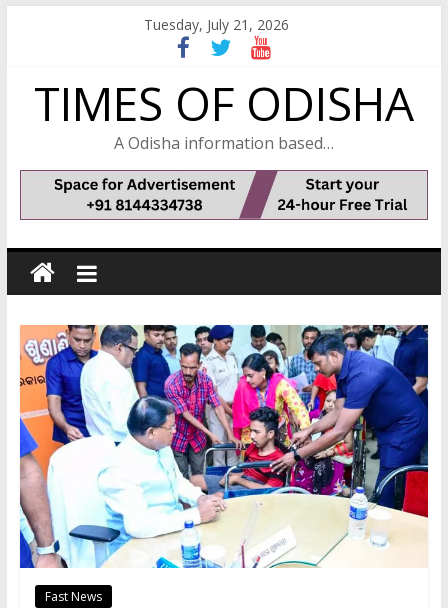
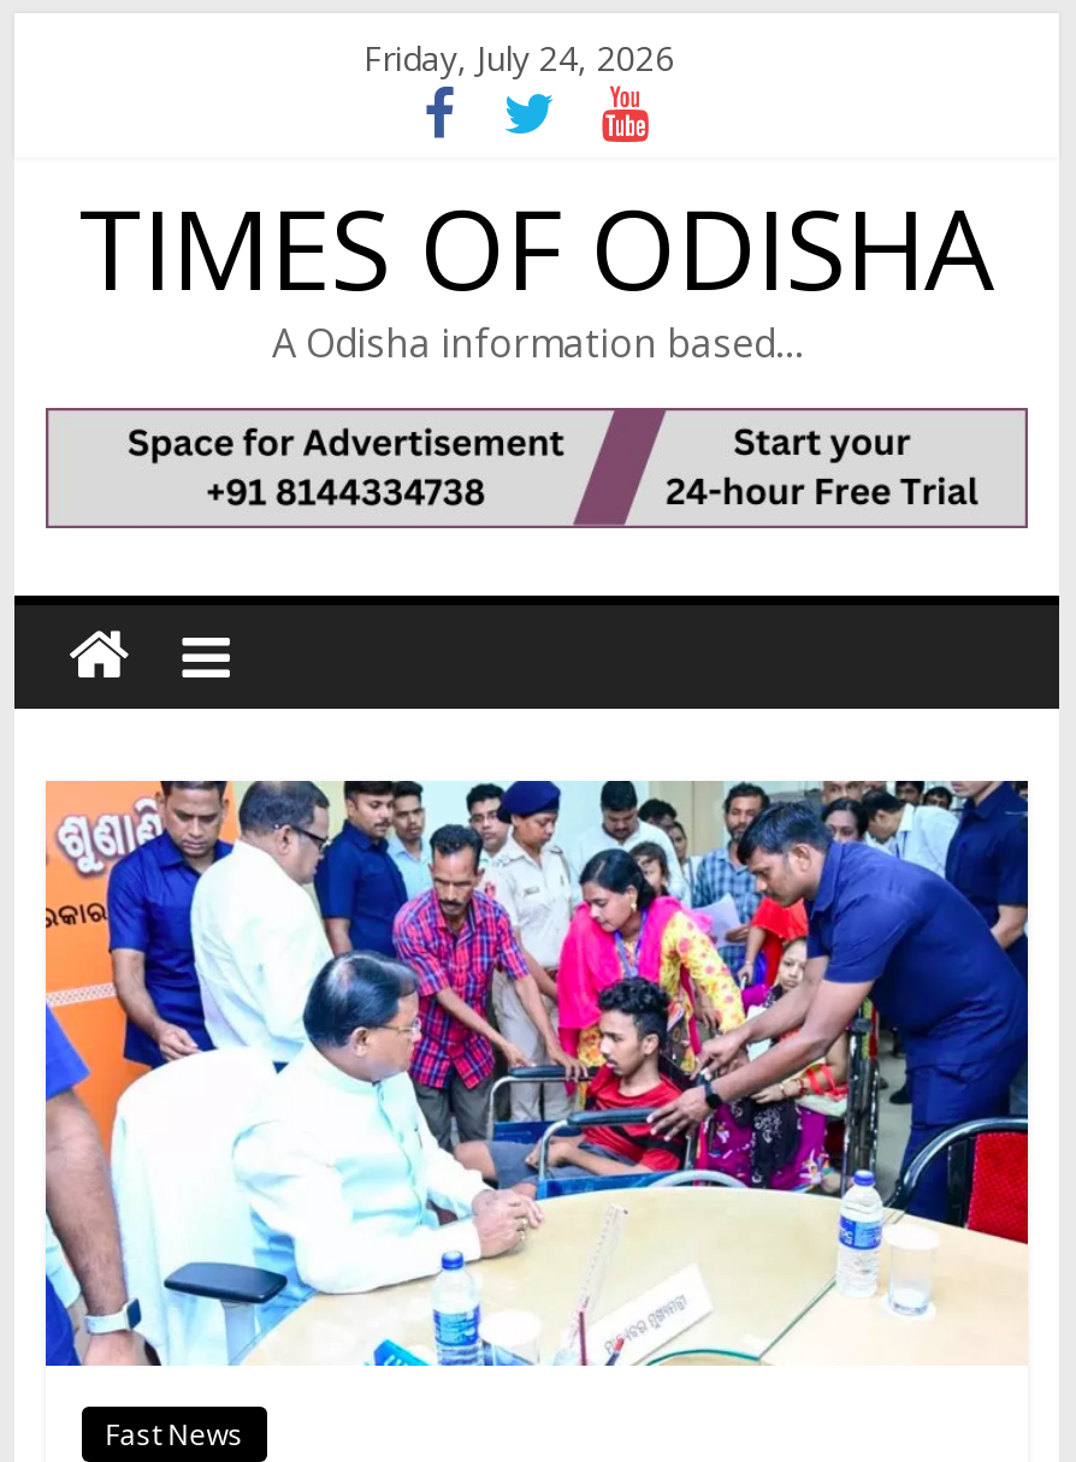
[144,15,289,34] Tuesday, July 21, 2026 -> [363,35,674,81] Friday, July 24, 2026

